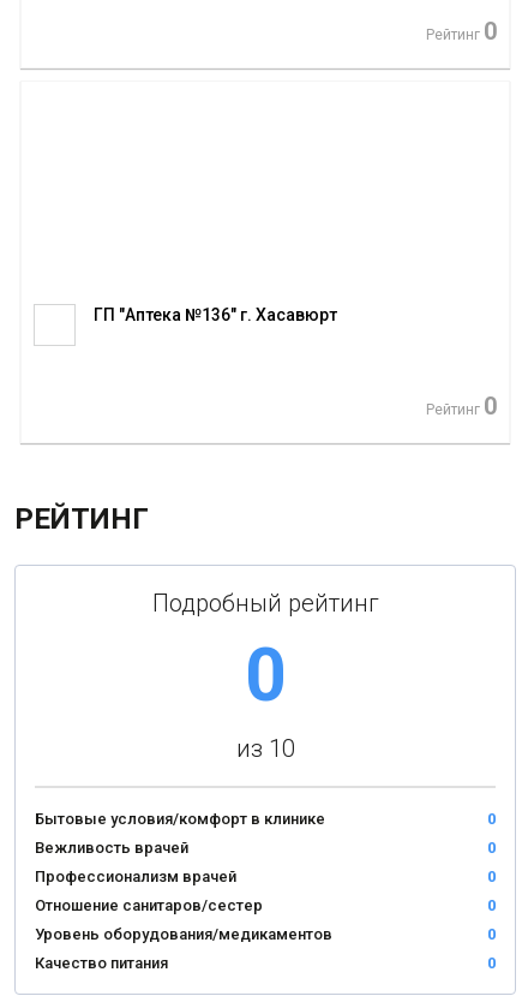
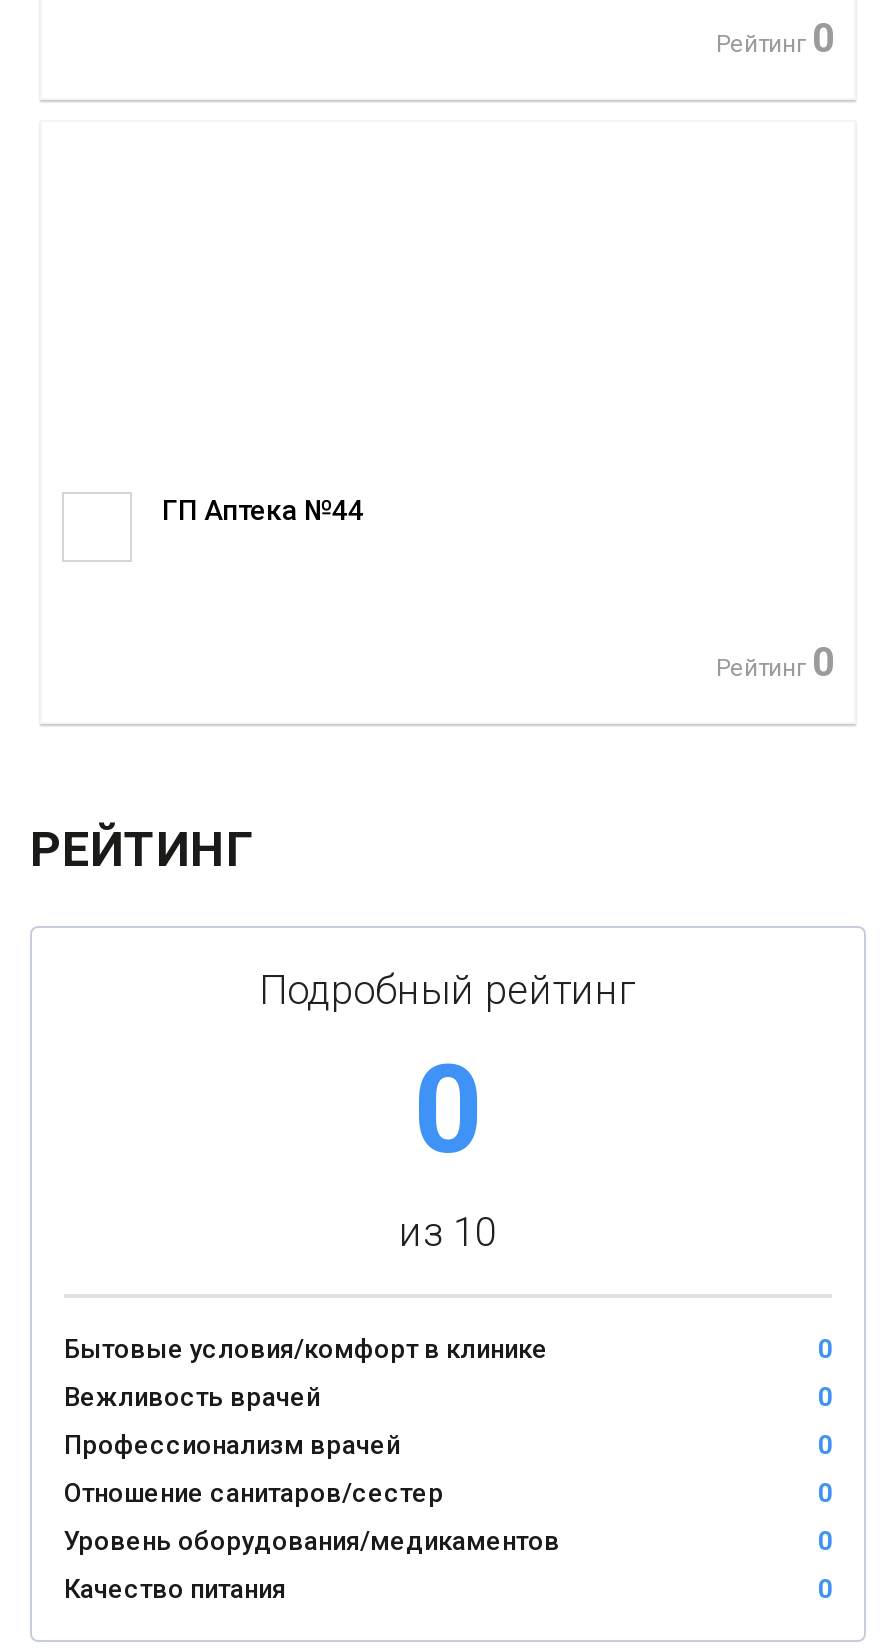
[94,305,337,324] ГП "Аптека №136" г. Хасавюрт -> [162,494,364,526] ГП Аптека №44

